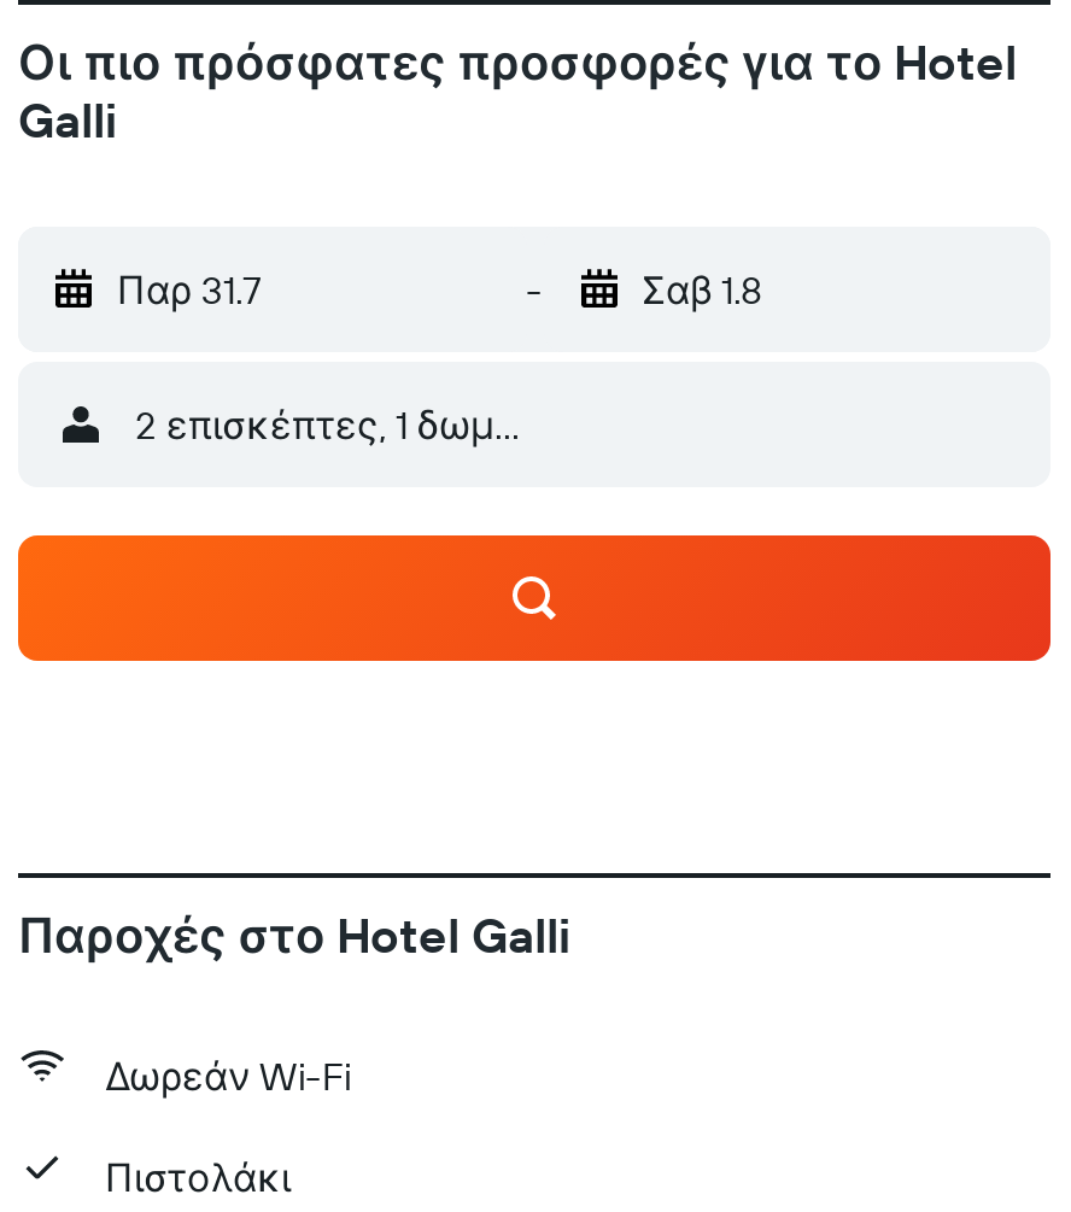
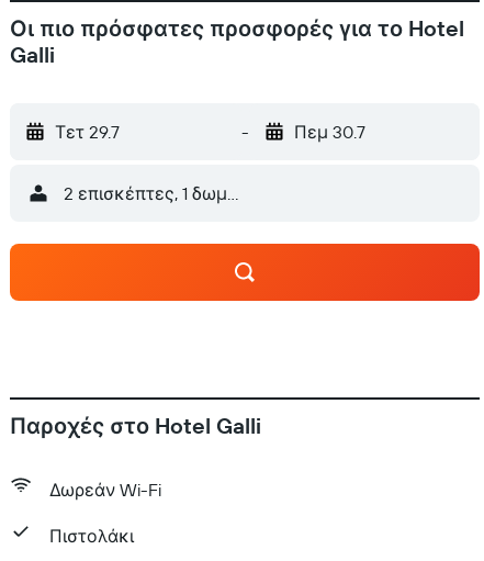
[117,265,262,314] Παρ 31.7 -> [55,121,120,143] Τετ 29.7
[642,265,762,314] Σαβ 1.8 -> [294,121,365,143] Πεμ 30.7

